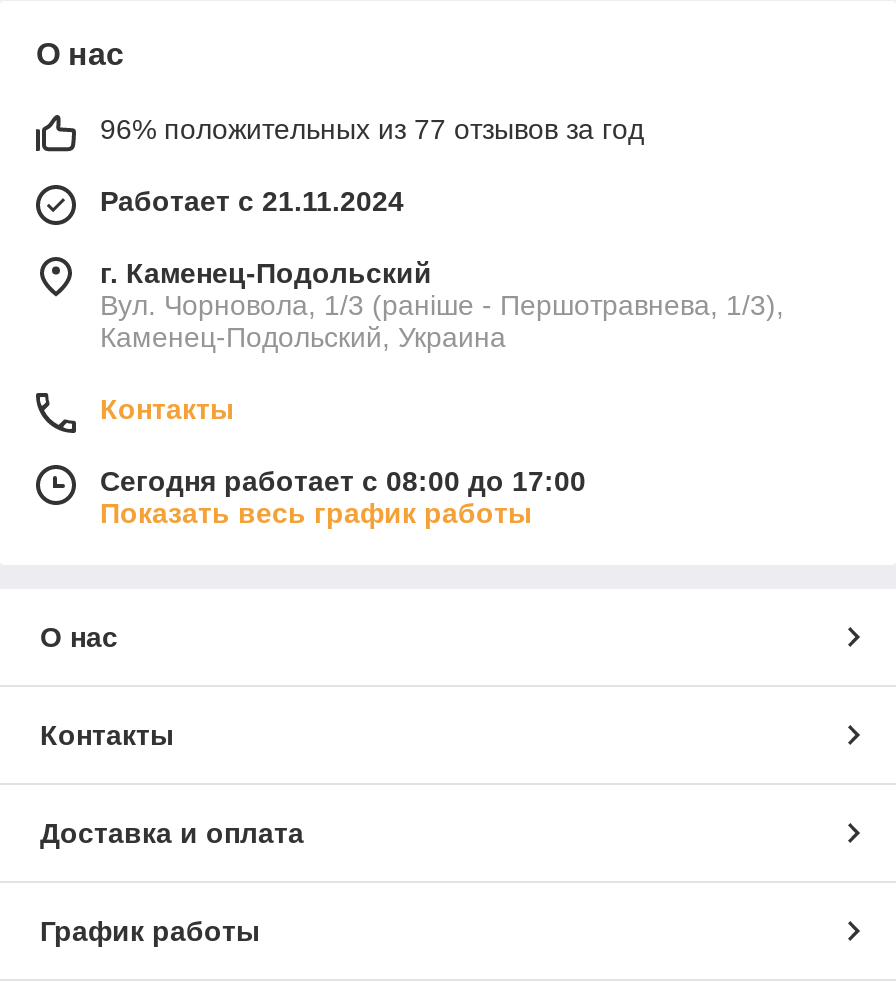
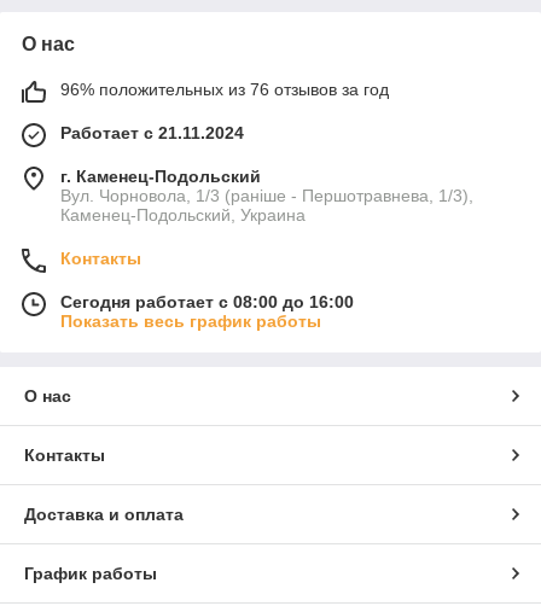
[100,114,644,146] 96% положительных из 77 отзывов за год -> [60,80,389,100] 96% положительных из 76 отзывов за год
[100,466,586,498] Сегодня работает с 08:00 до 17:00 -> [60,293,354,312] Сегодня работает с 08:00 до 16:00

